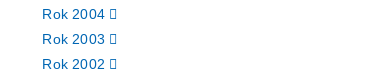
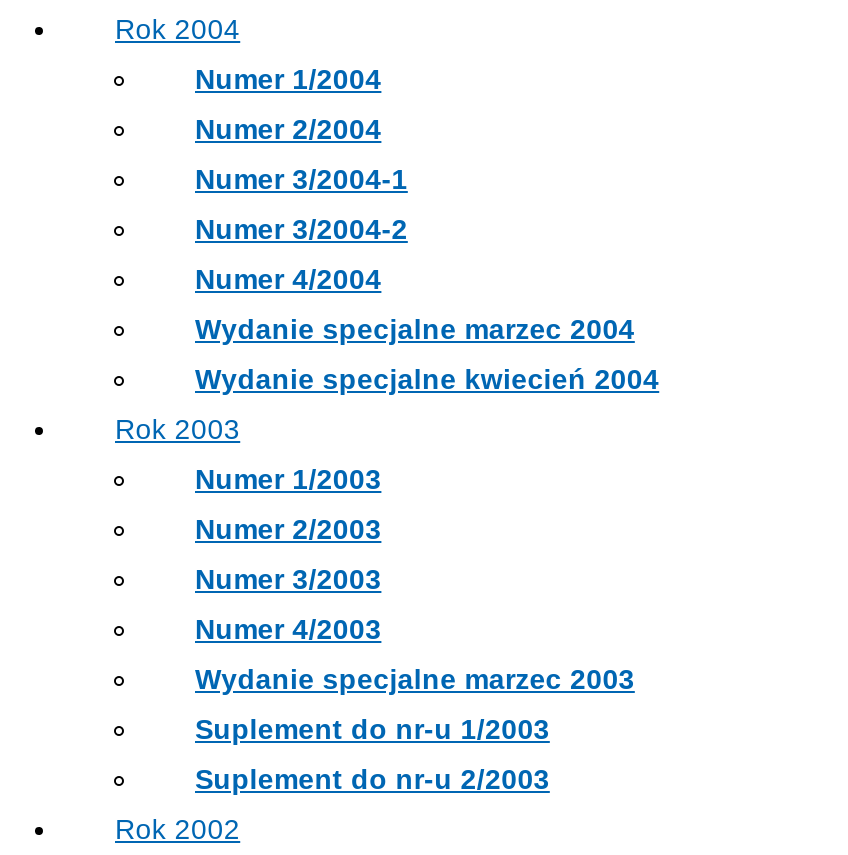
none -> [195,63,659,395] Numer 1/2004 | Numer 2/2004 | Numer 3/2004-1 | Numer 3/2004-2 | Numer 4/2004 | Wydanie specjalne marzec 2004 | Wydanie specjalne kwiecień 2004
none -> [195,463,635,795] Numer 1/2003 | Numer 2/2003 | Numer 3/2003 | Numer 4/2003 | Wydanie specjalne marzec 2003 | Suplement do nr-u 1/2003 | Suplement do nr-u 2/2003

